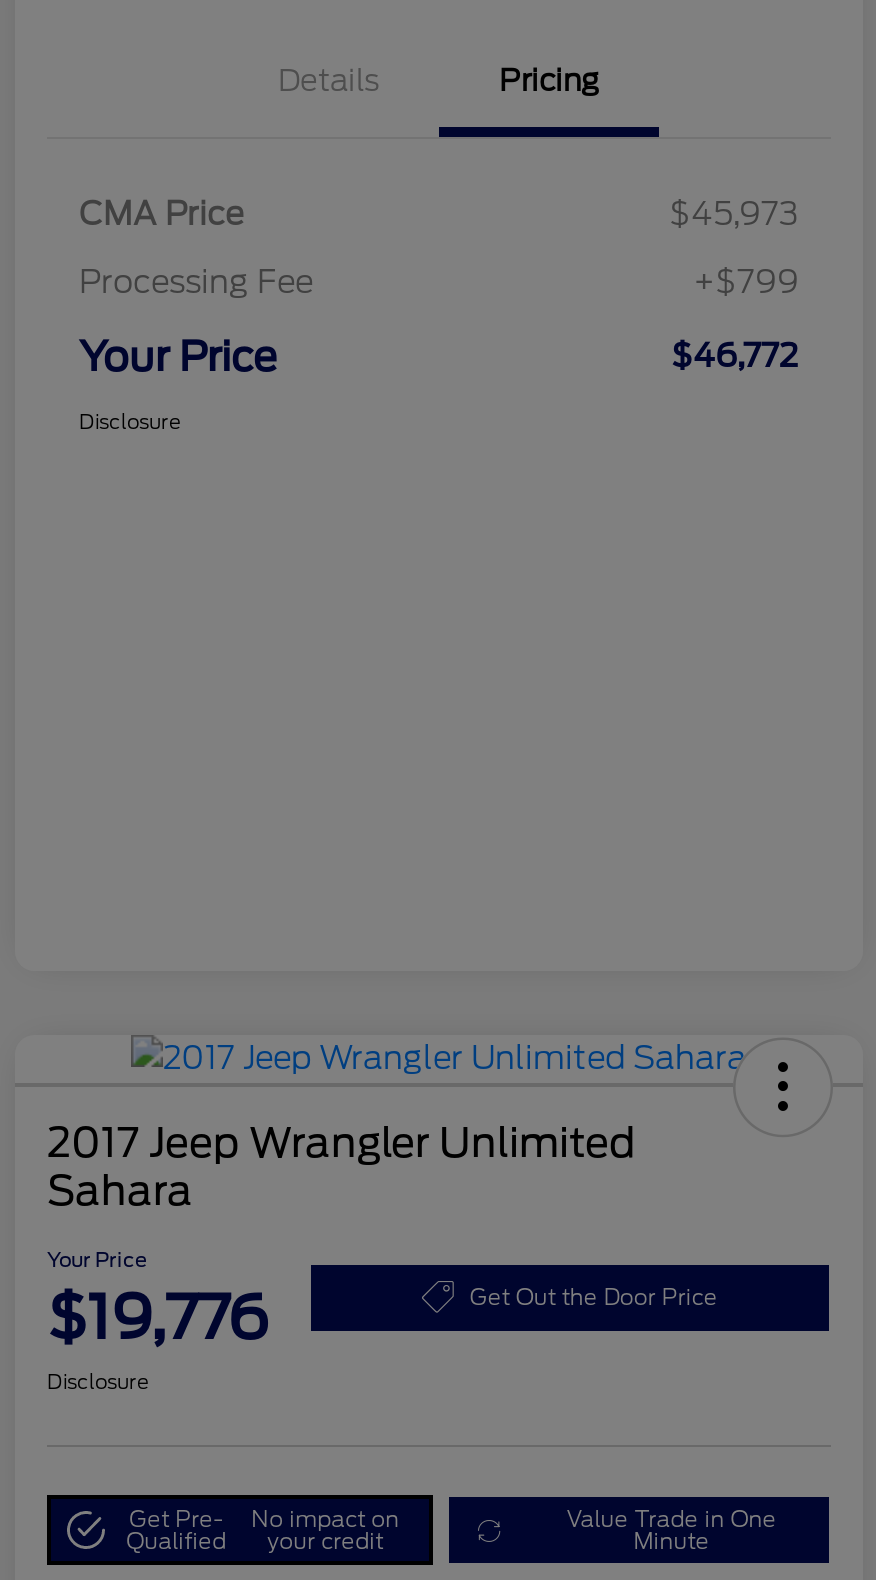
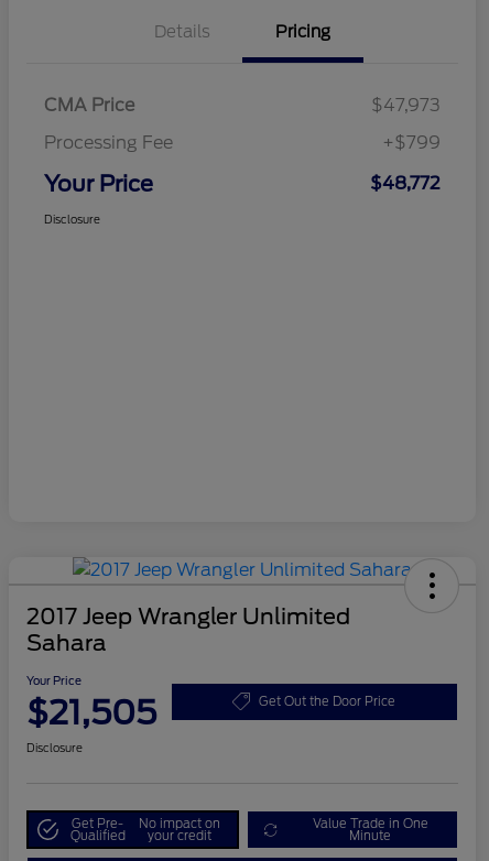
[669,195,799,233] $45,973 -> [371,95,441,116] $47,973
[671,337,799,375] $46,772 -> [370,173,441,194] $48,772
[47,1281,269,1353] $19,776 -> [26,693,156,732] $21,505

